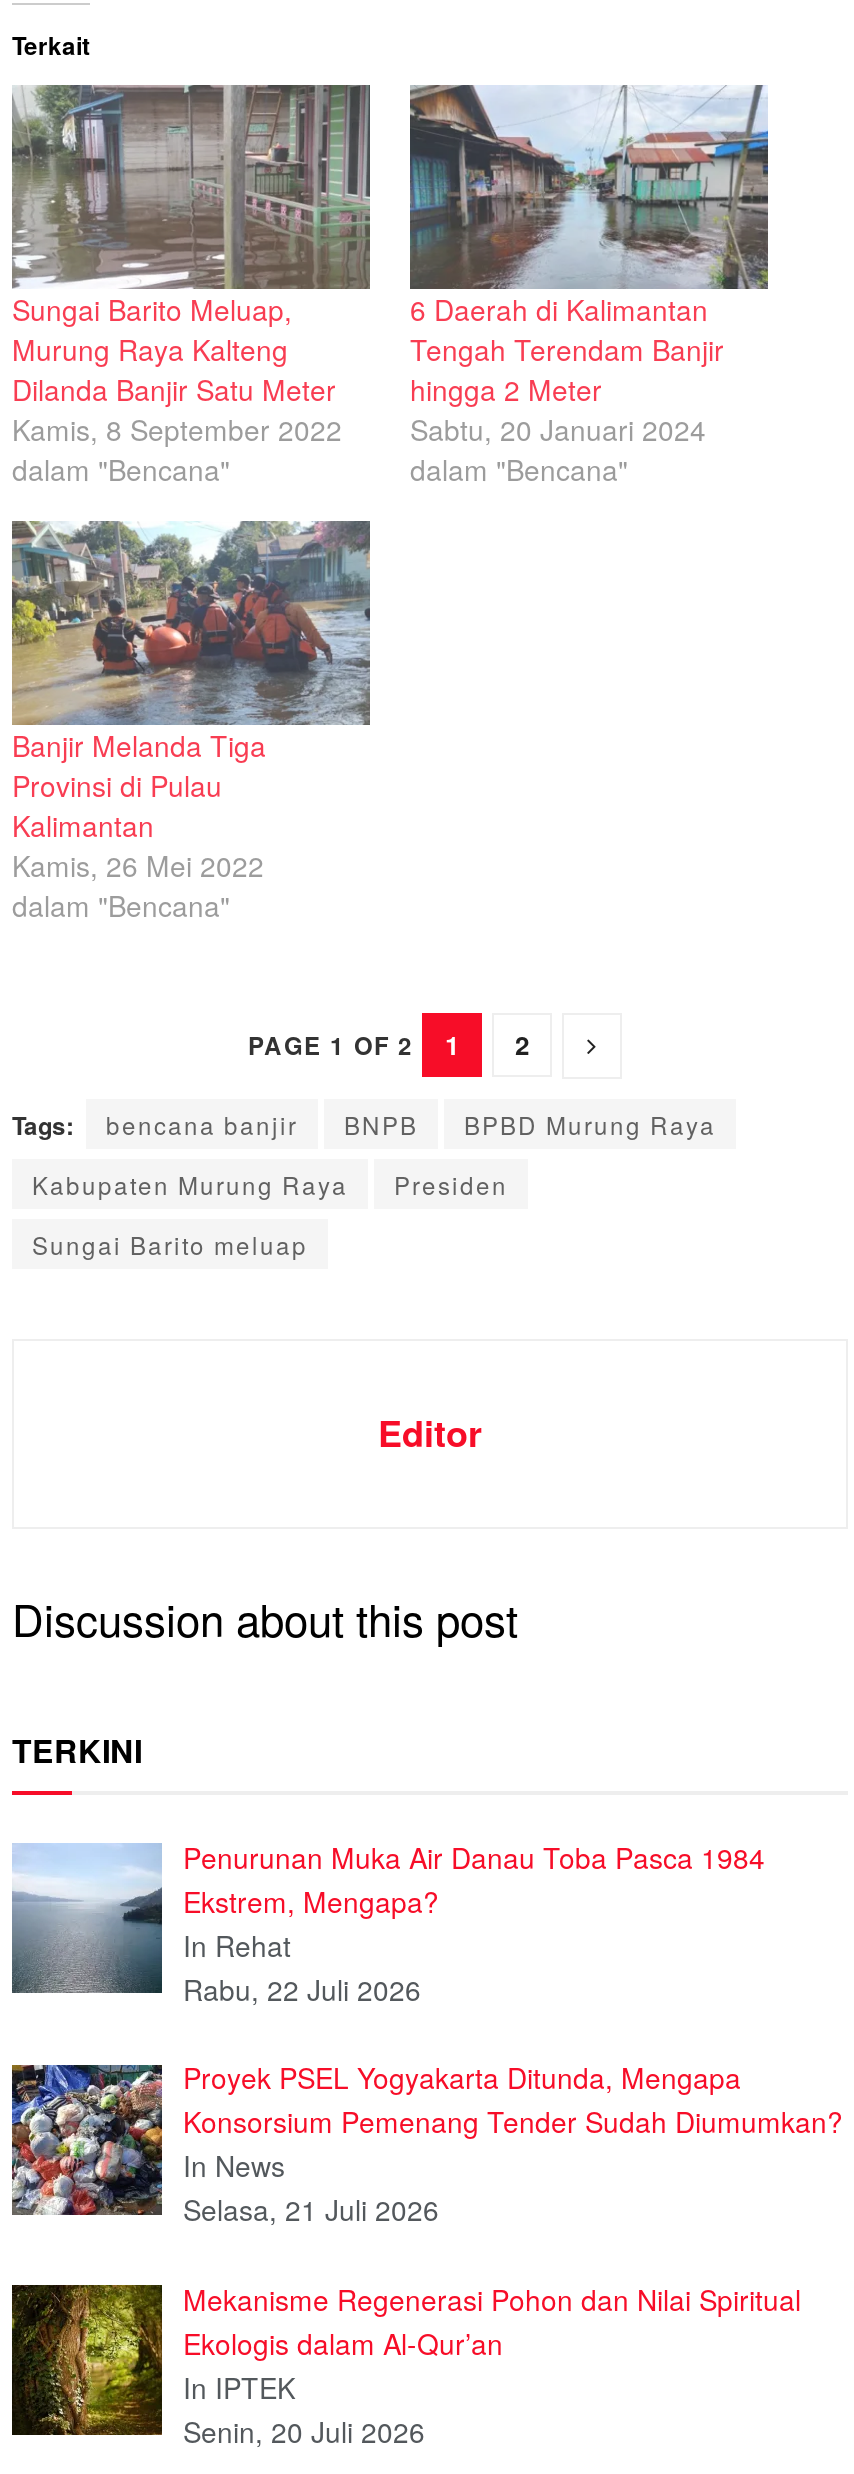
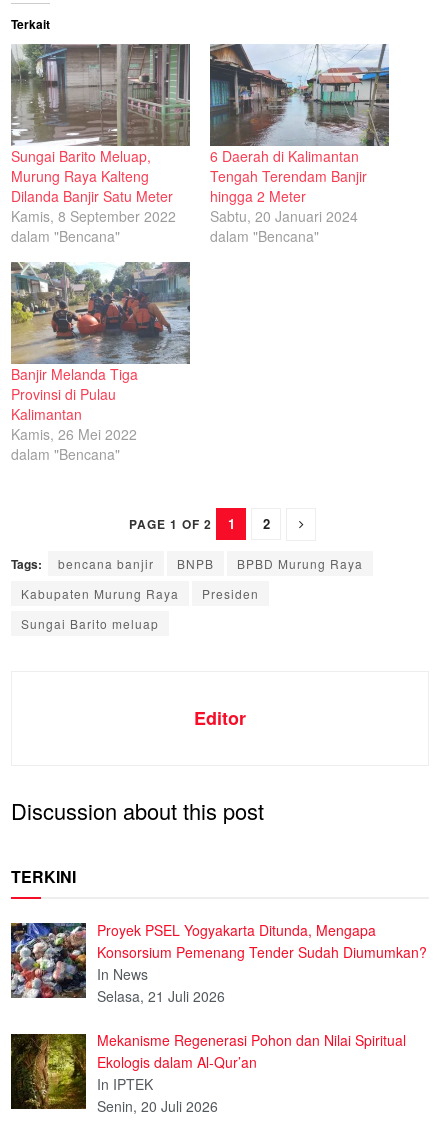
[10,1836,765,2008] [image] | Penurunan Muka Air Danau Toba Pasca 1984 | Ekstrem, Mengapa? | In Rehat | Rabu, 22 Juli 2026 -> none

